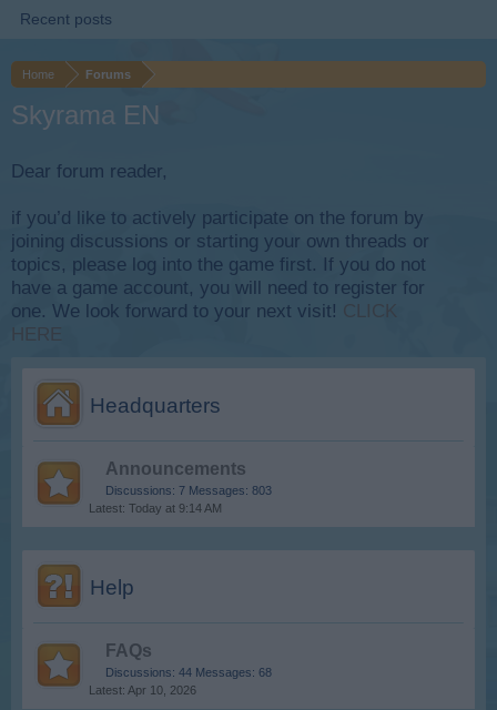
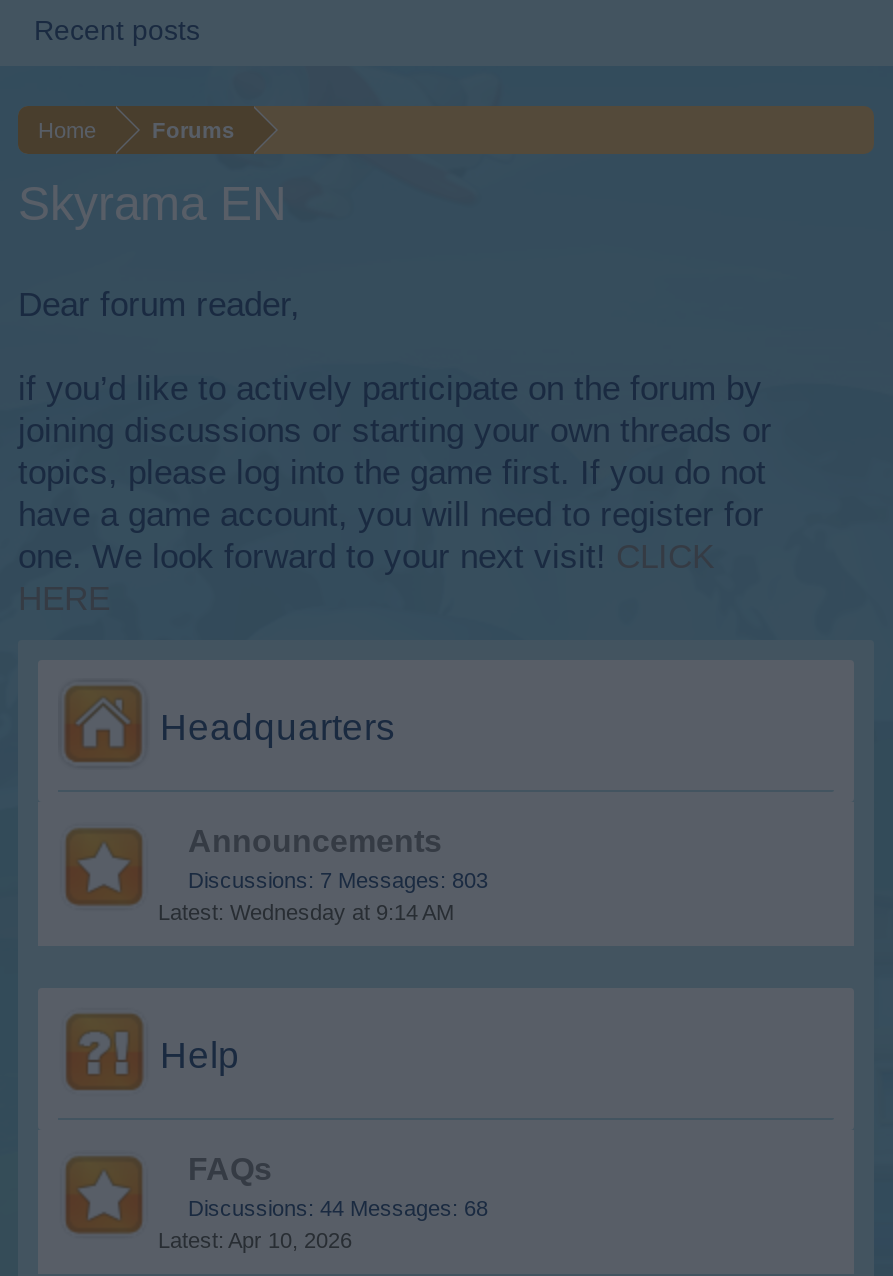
[129,501,222,515] Today at 9:14 AM -> [230,900,454,924] Wednesday at 9:14 AM

